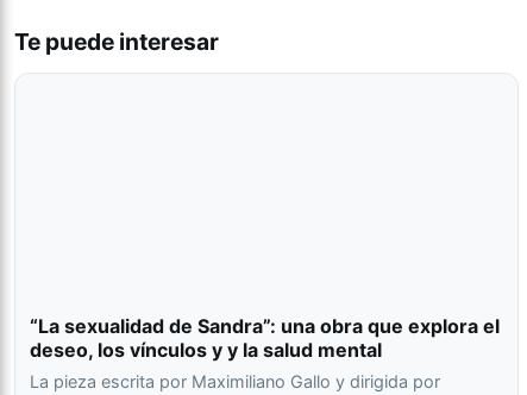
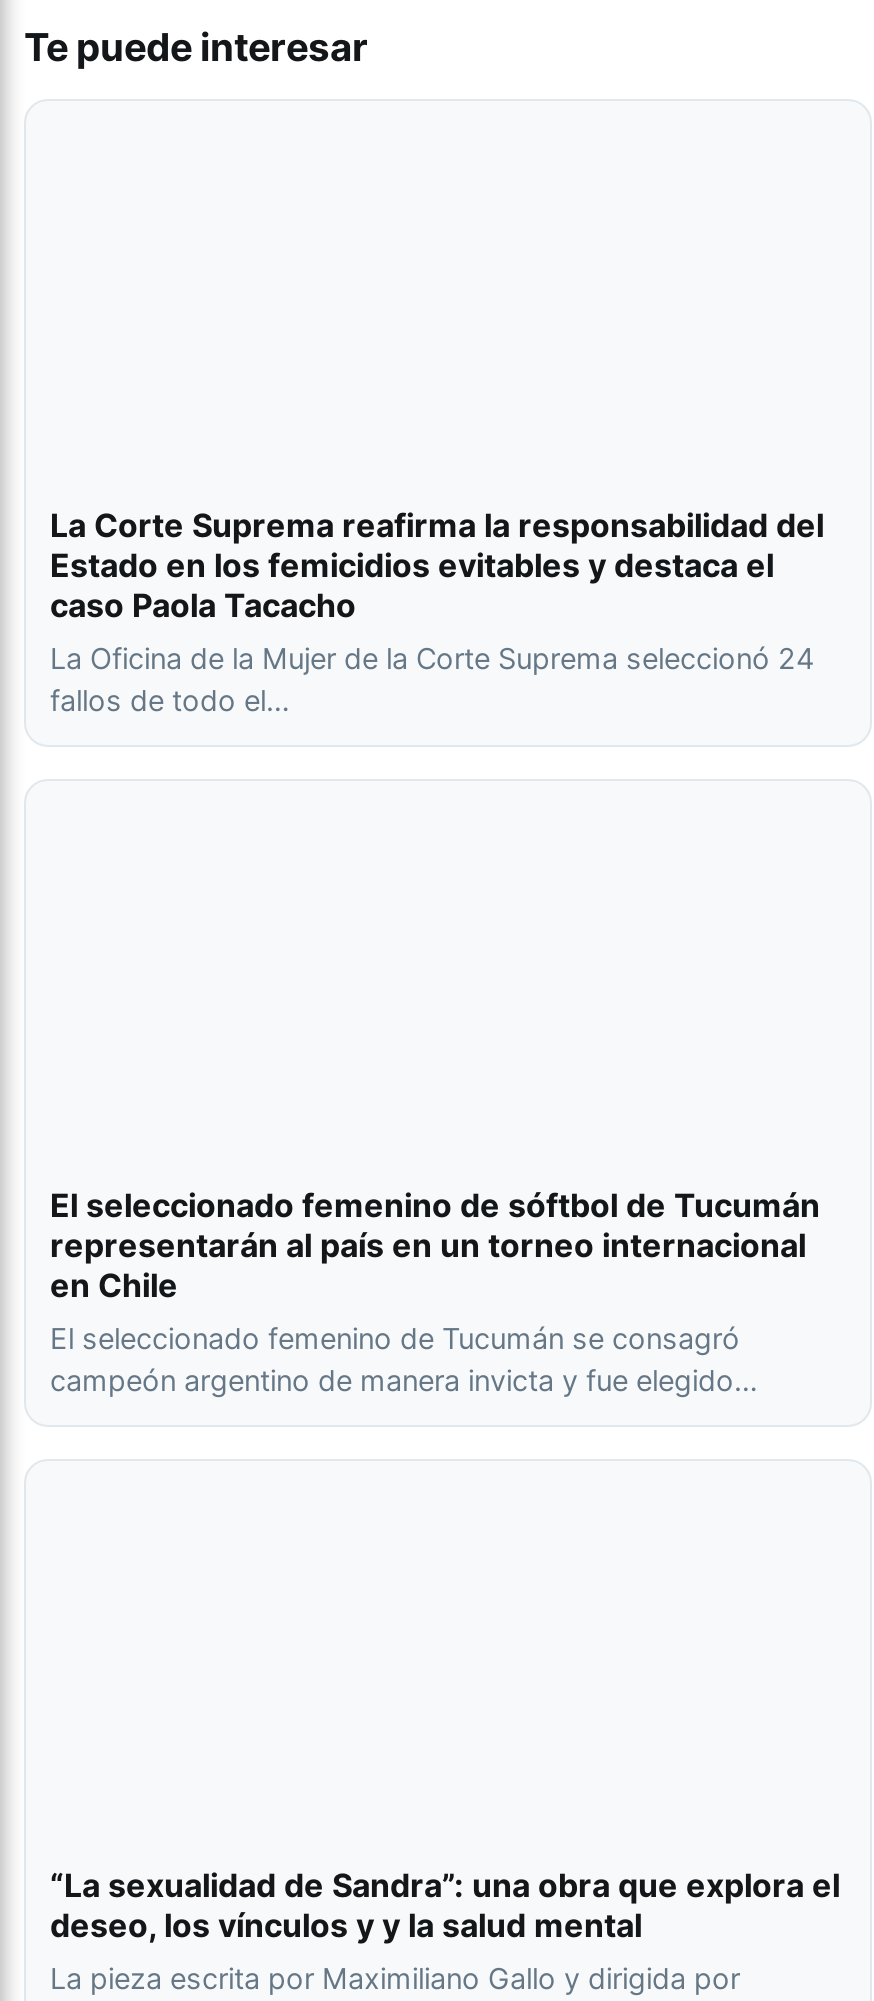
none -> [50,505,824,717] La Corte Suprema reafirma la responsabilidad del | Estado en los femicidios evitables y destaca el | caso Paola Tacacho | La Oficina de la Mujer de la Corte Suprema seleccionó 24 | fallos de todo el…
none -> [50,1185,820,1397] El seleccionado femenino de sóftbol de Tucumán | representarán al país en un torneo internacional | en Chile | El seleccionado femenino de Tucumán se consagró | campeón argentino de manera invicta y fue elegido…

